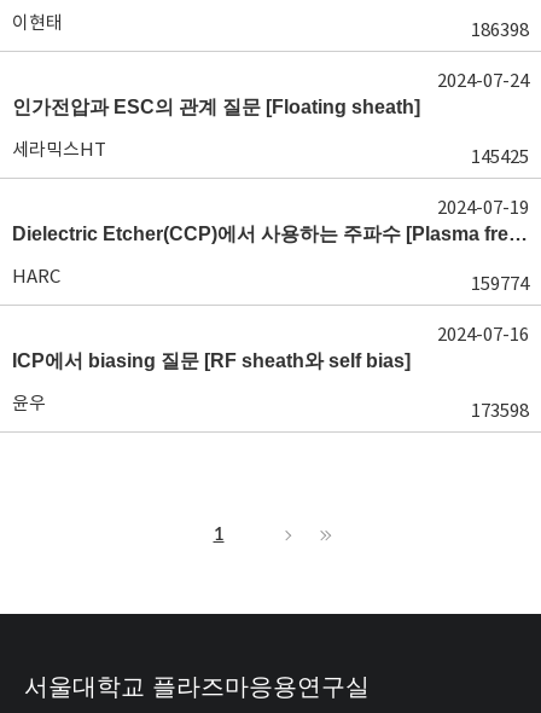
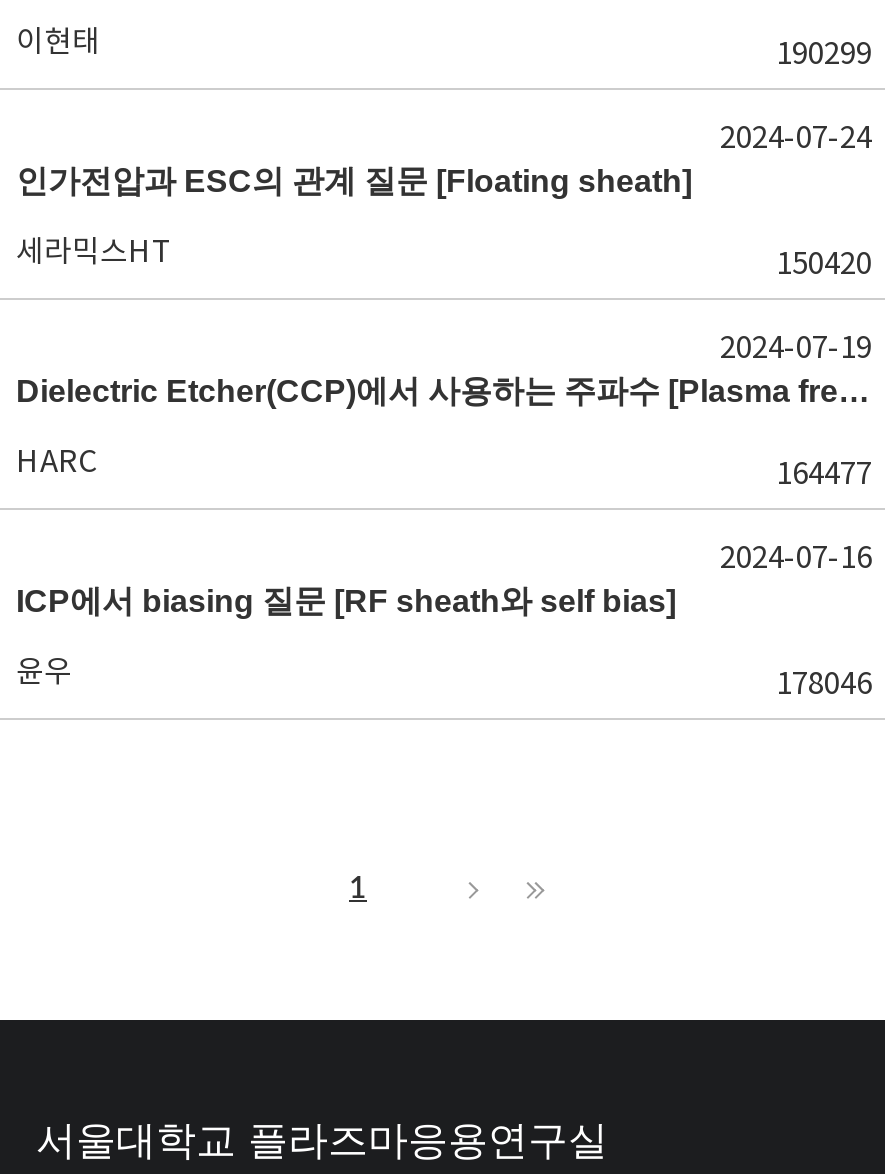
[471,18,529,41] 186398 -> [776,34,872,72] 190299
[471,145,529,168] 145425 -> [776,244,872,282] 150420
[471,272,529,295] 159774 -> [776,454,872,492] 164477
[471,399,529,422] 173598 -> [776,664,872,702] 178046

